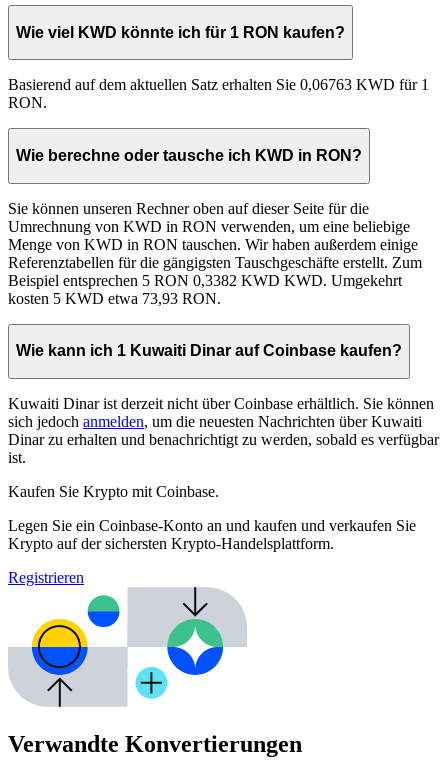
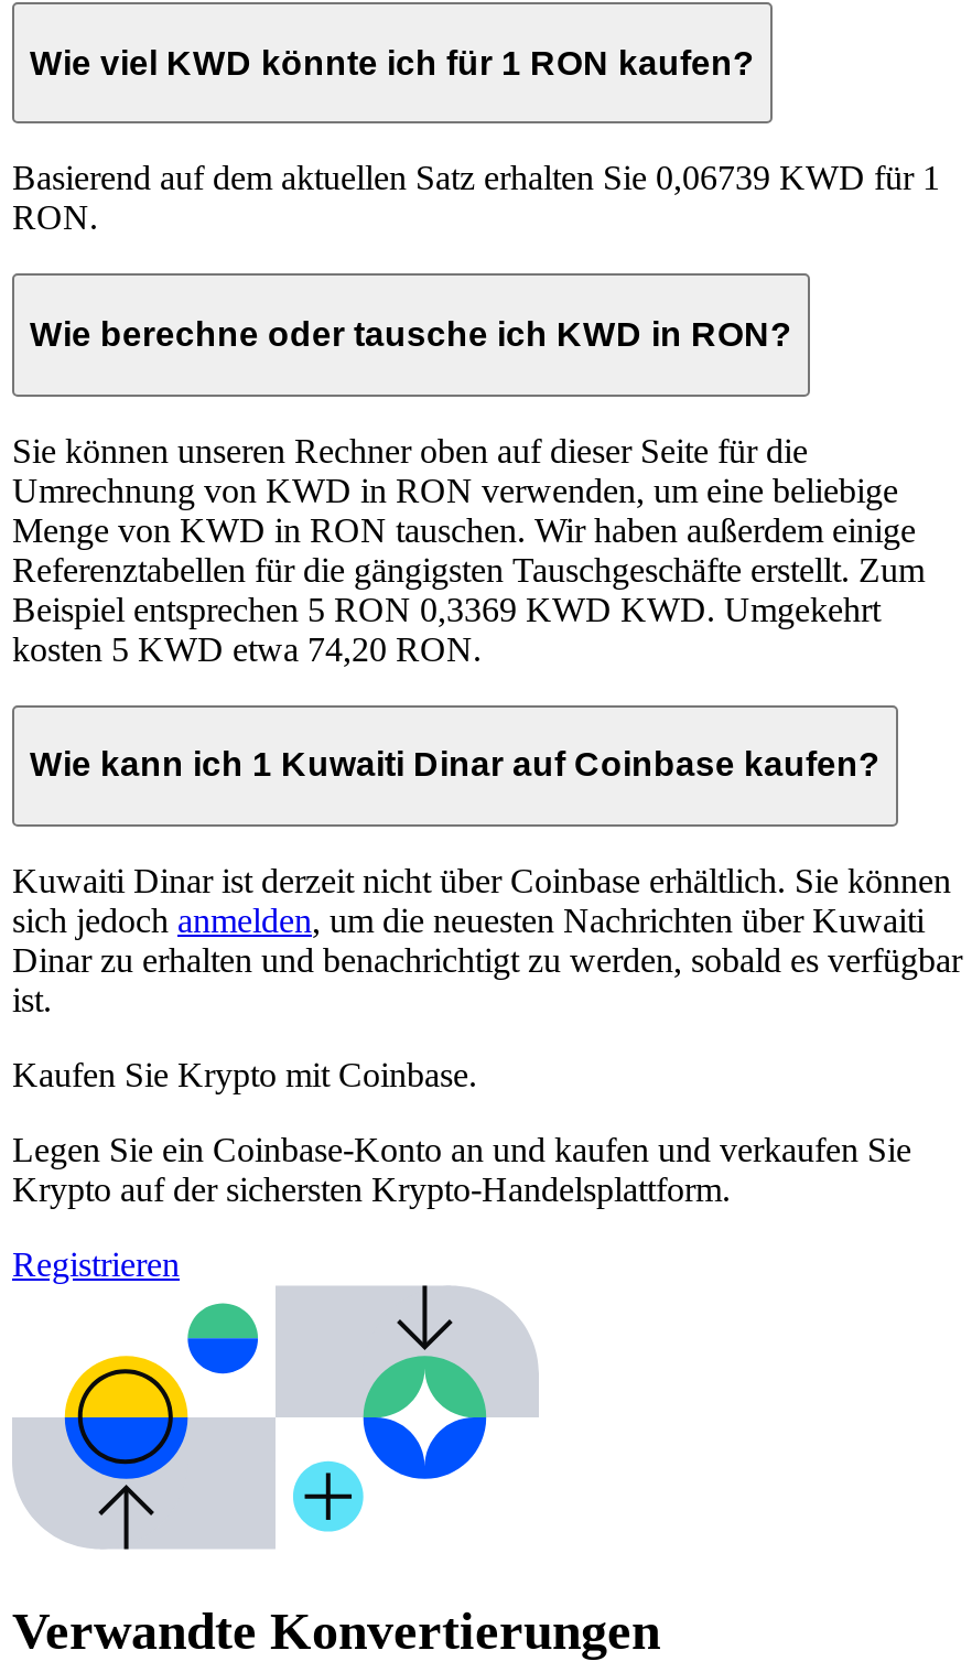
[8,76,429,93] Basierend auf dem aktuellen Satz erhalten Sie 0,06763 KWD für 1 -> [12,160,940,197] Basierend auf dem aktuellen Satz erhalten Sie 0,06739 KWD für 1
[8,272,402,289] Beispiel entsprechen 5 RON 0,3382 KWD KWD. Umgekehrt -> [12,590,881,627] Beispiel entsprechen 5 RON 0,3369 KWD KWD. Umgekehrt
[8,290,221,307] kosten 5 KWD etwa 73,93 RON. -> [12,630,482,667] kosten 5 KWD etwa 74,20 RON.

